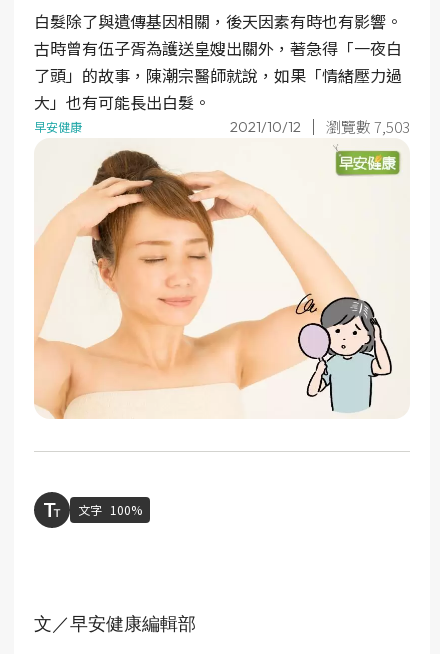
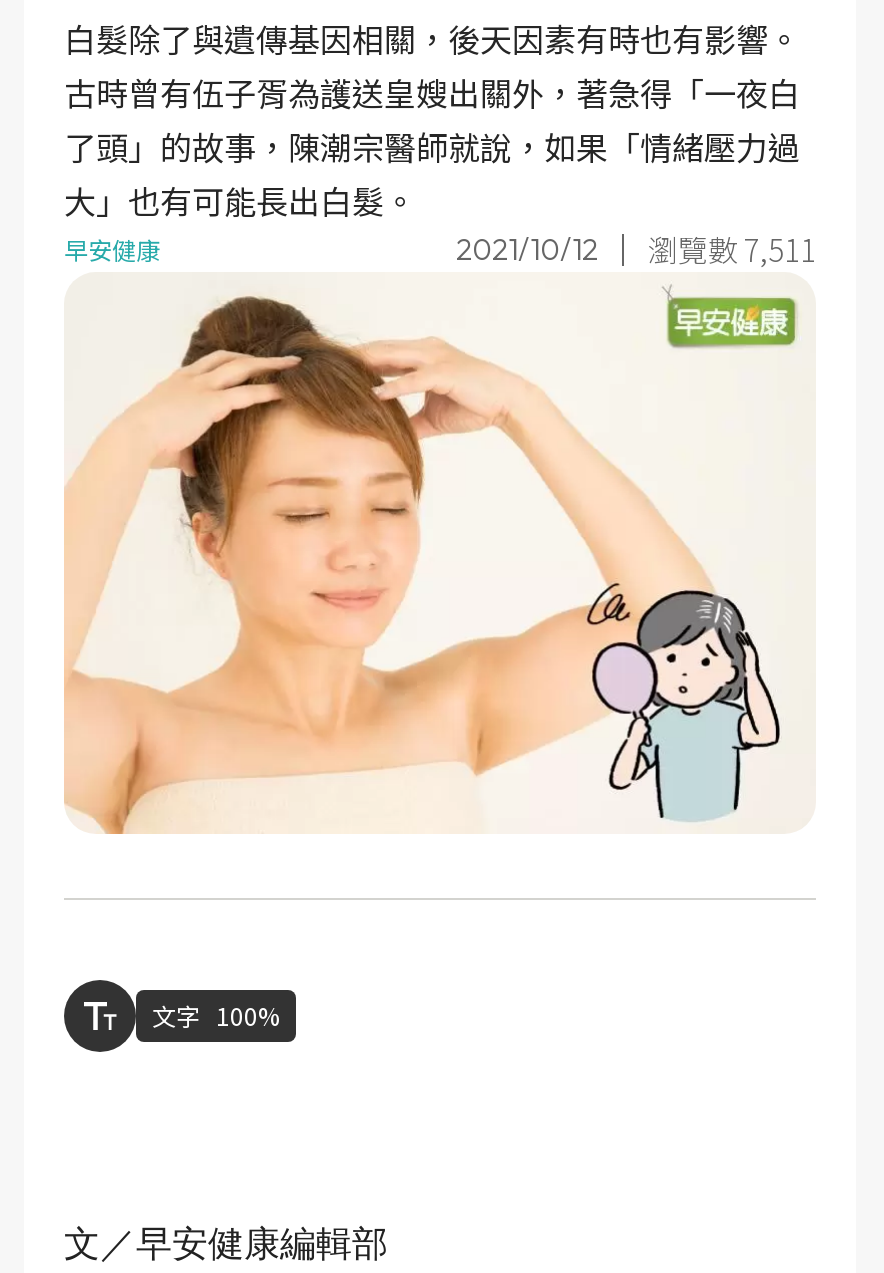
[230,116,410,137] 2021/10/12 瀏覽數 7,503 -> [456,228,816,270] 2021/10/12 瀏覽數 7,511

